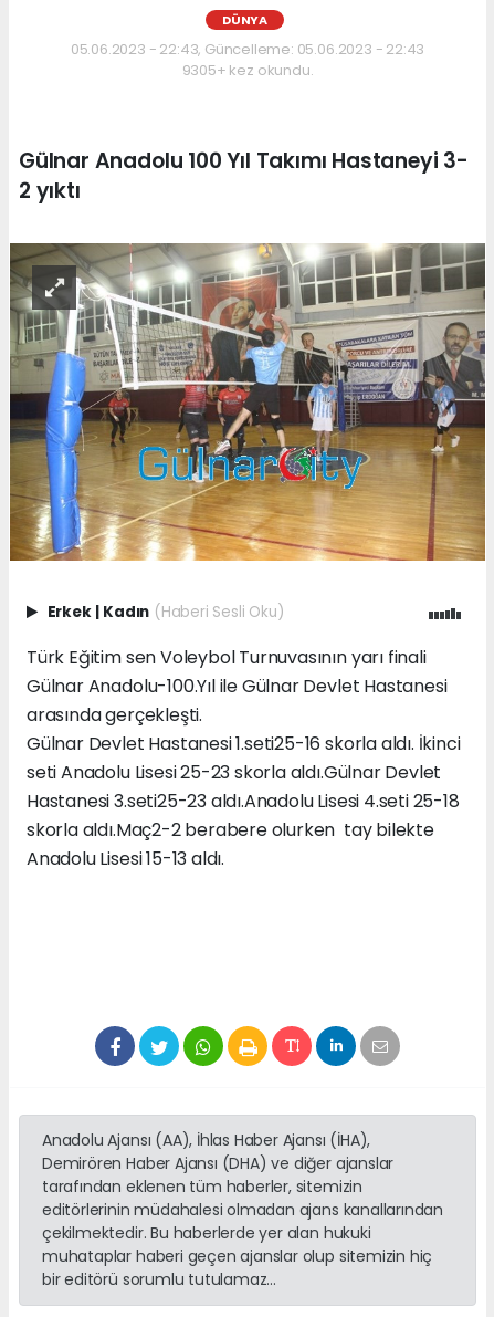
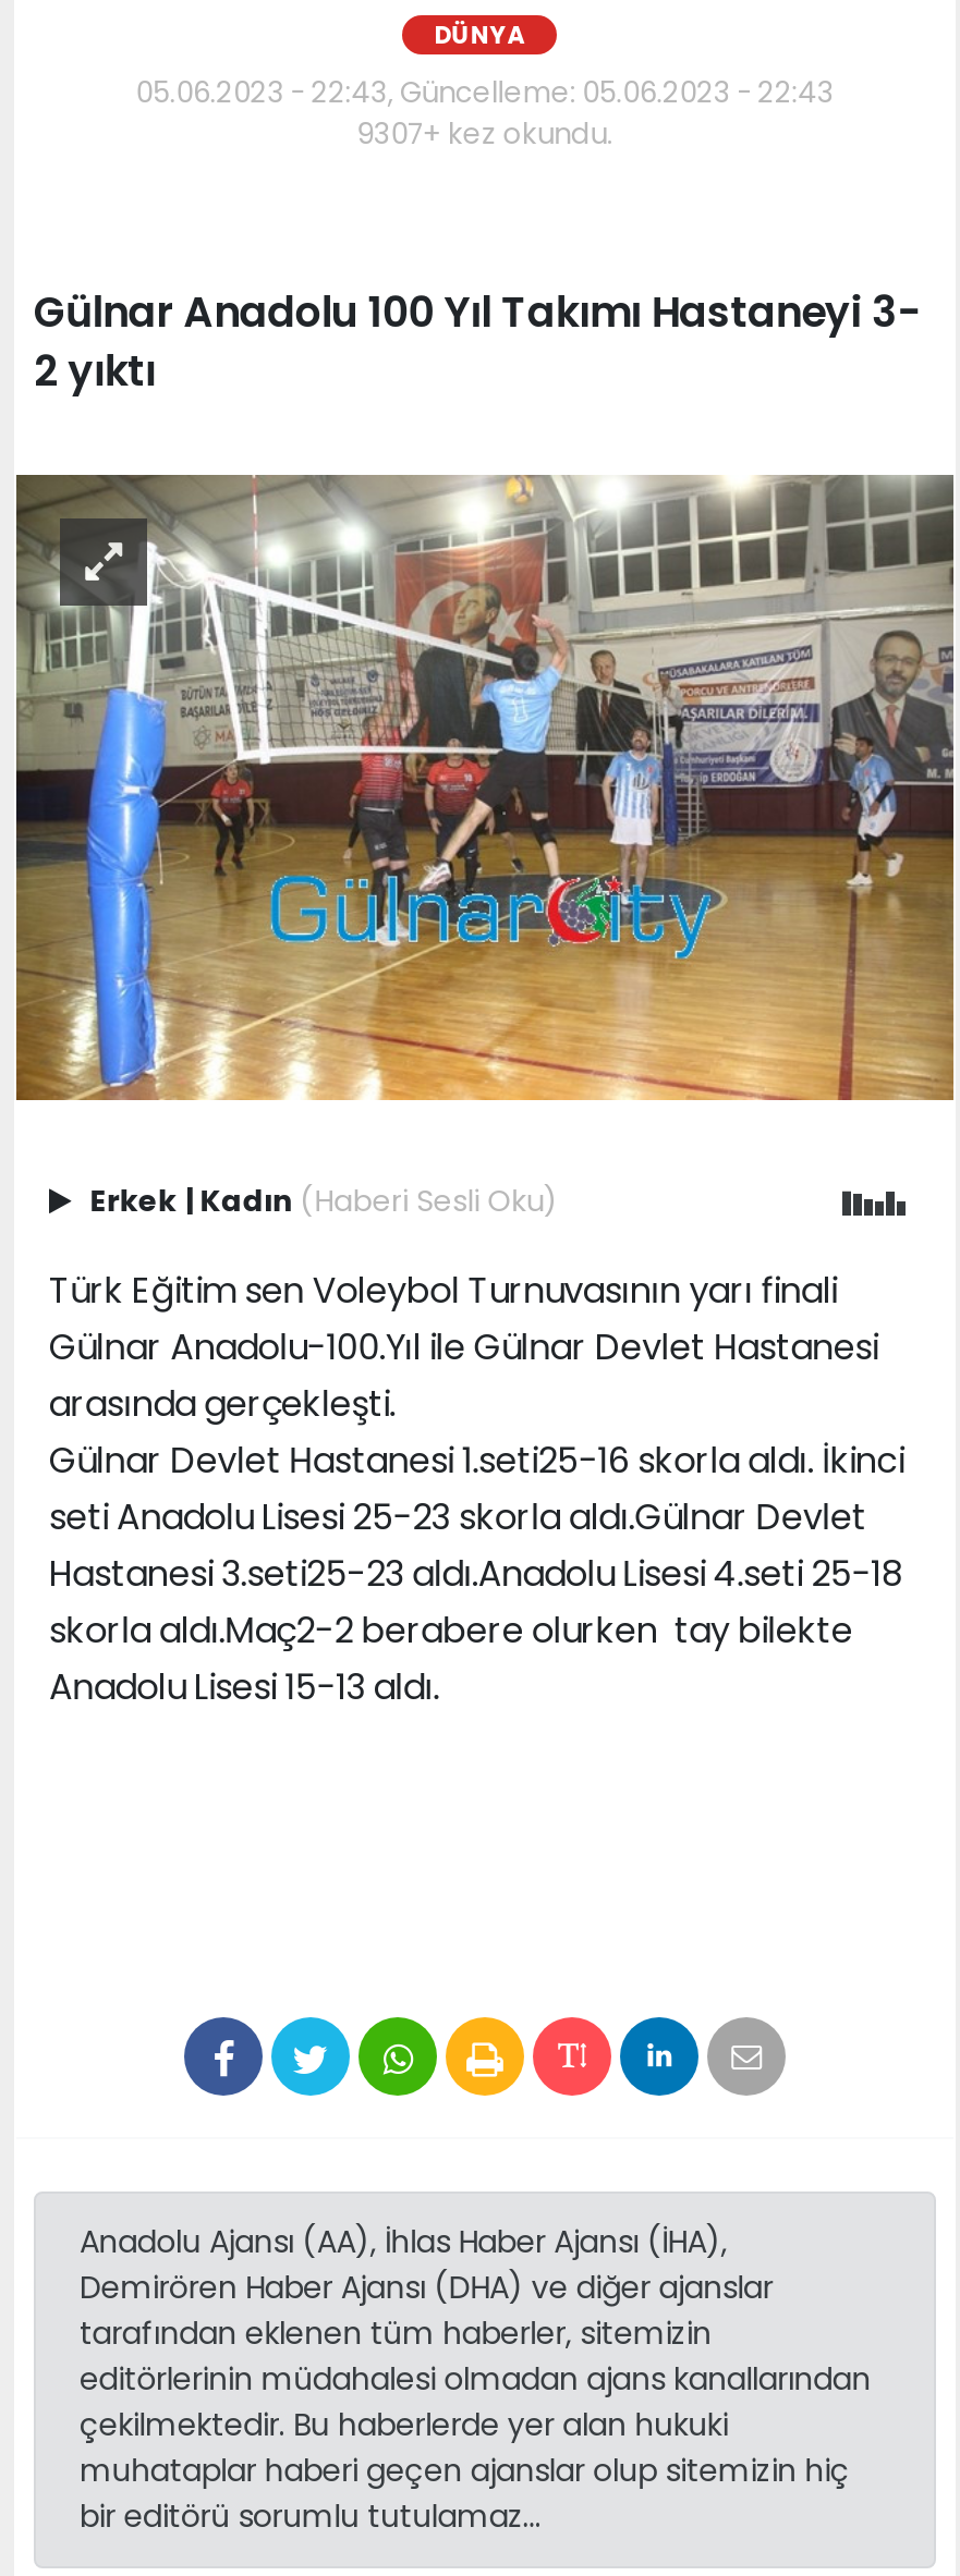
[182,59,313,81] 9305+ kez okundu. -> [357,113,613,154] 9307+ kez okundu.

